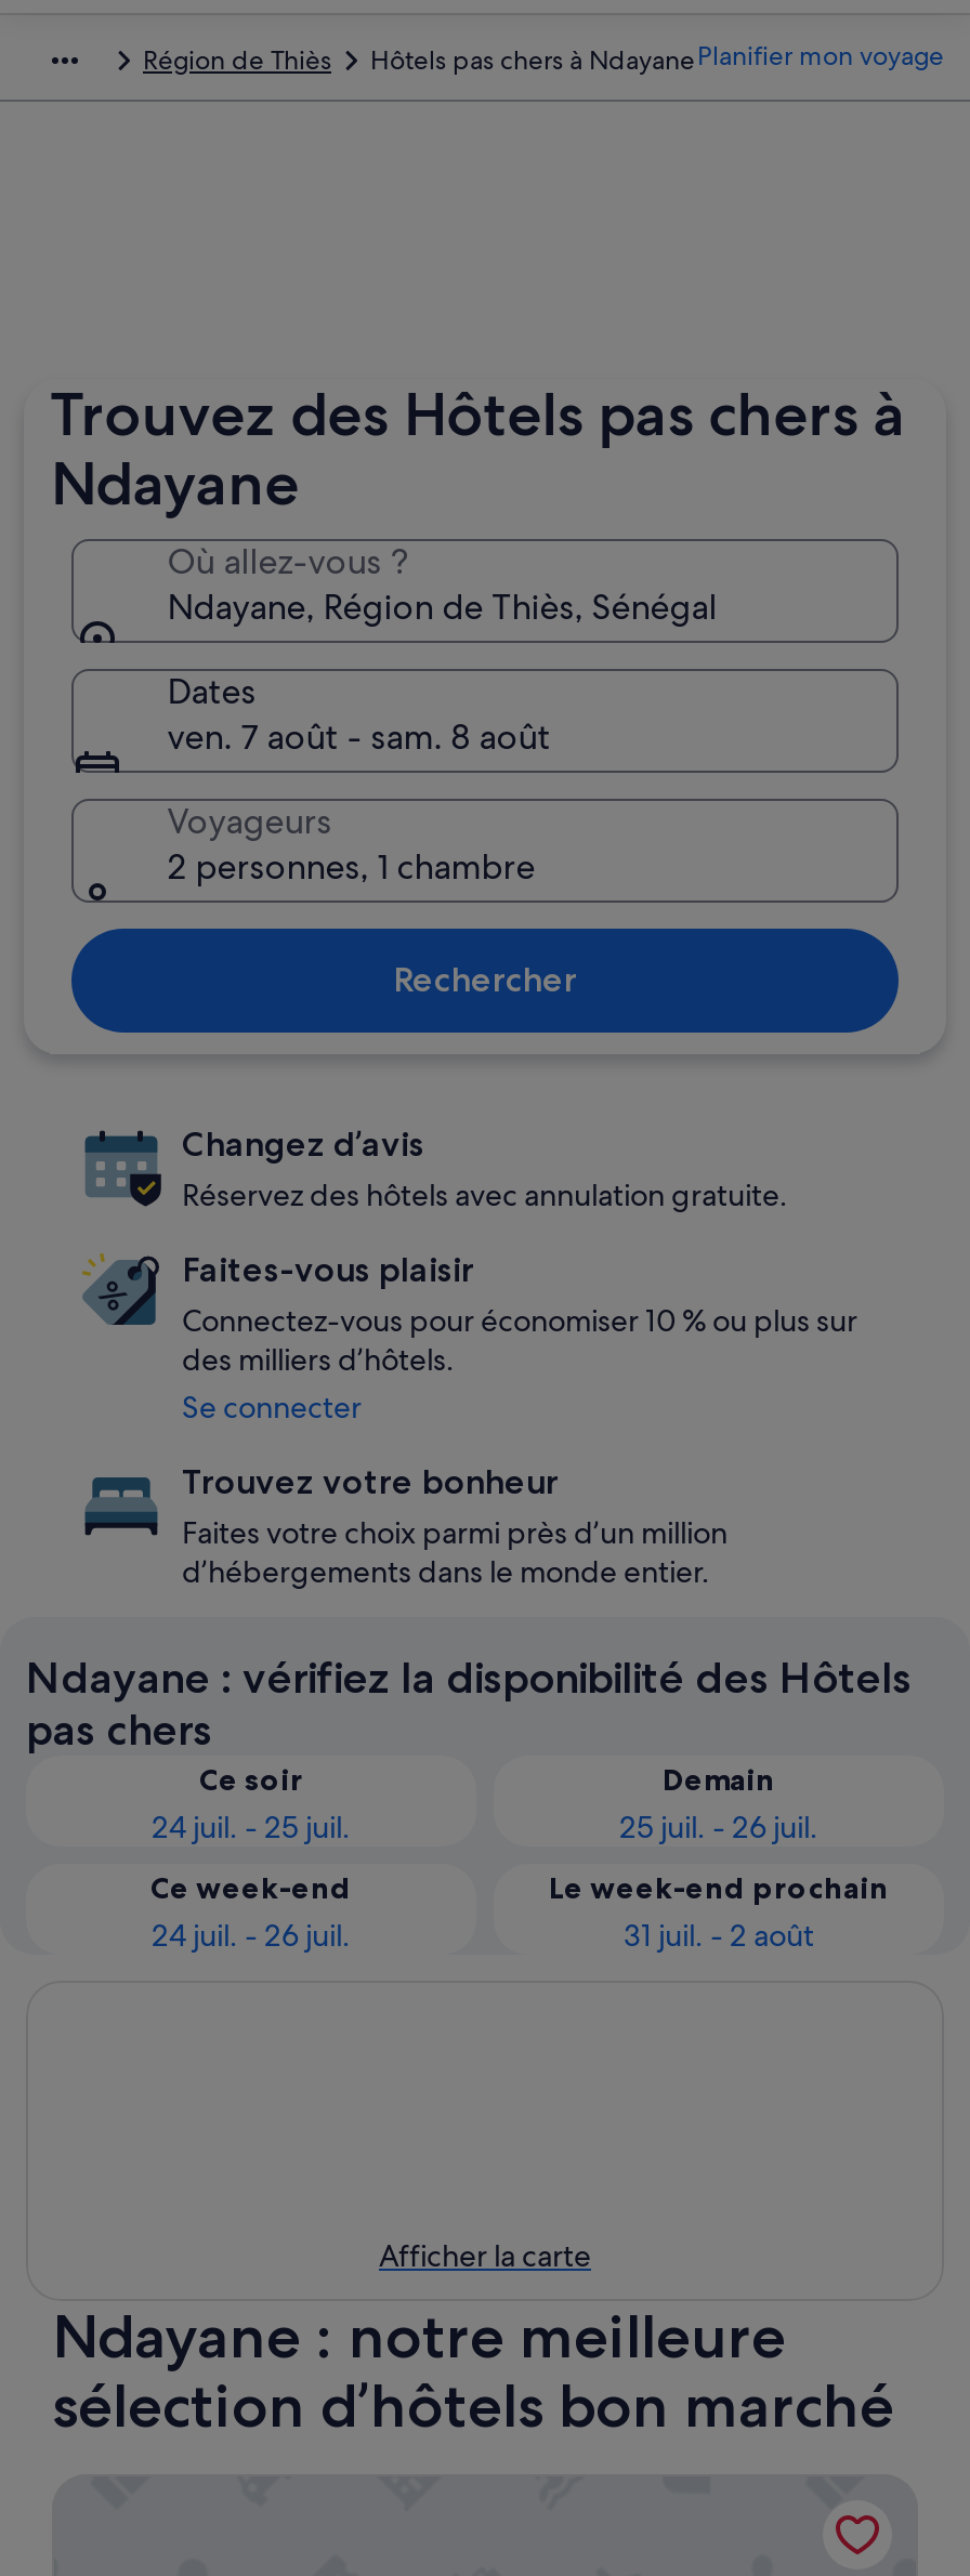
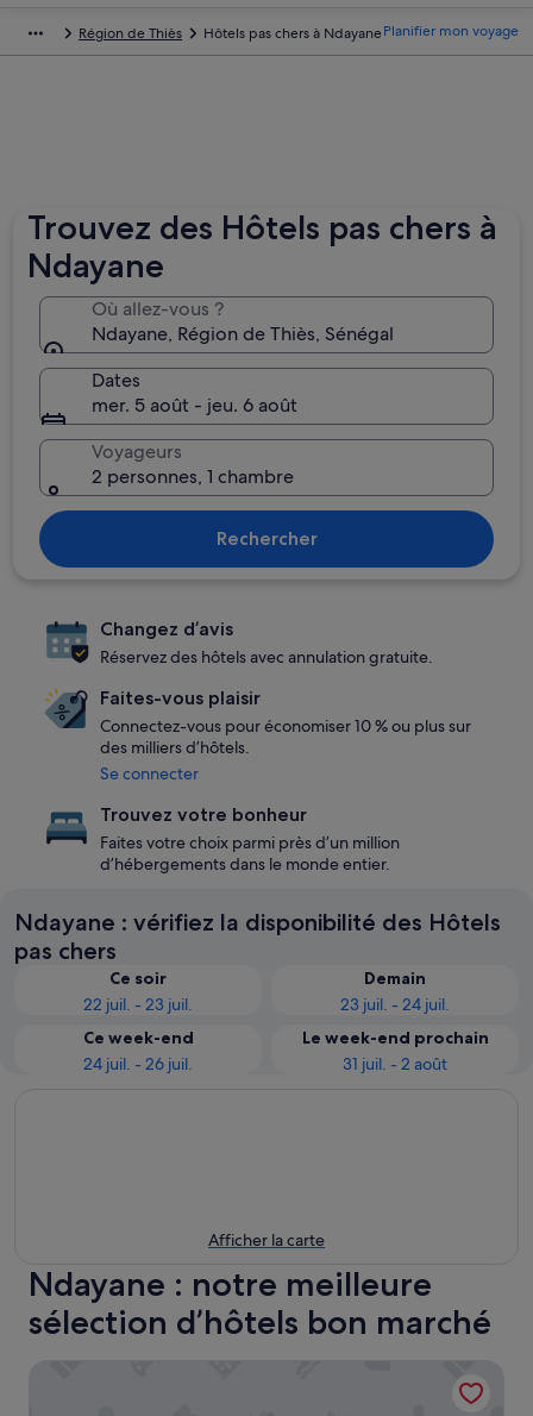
[167,714,550,760] ven. 7 août - sam. 8 août -> [92,393,298,418] mer. 5 août - jeu. 6 août
[152,1808,351,1846] 24 juil. - 25 juil. -> [83,994,193,1015] 22 juil. - 23 juil.
[619,1808,818,1846] 25 juil. - 26 juil. -> [340,994,450,1015] 23 juil. - 24 juil.

